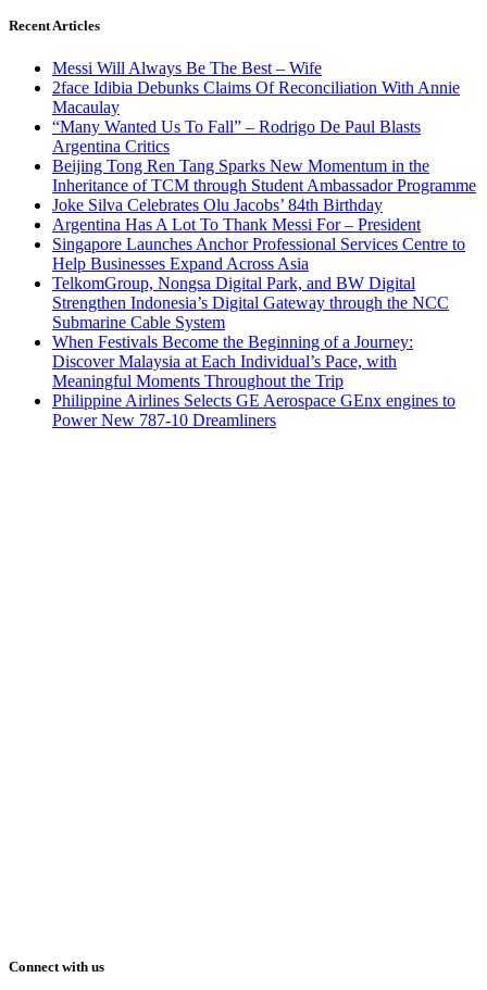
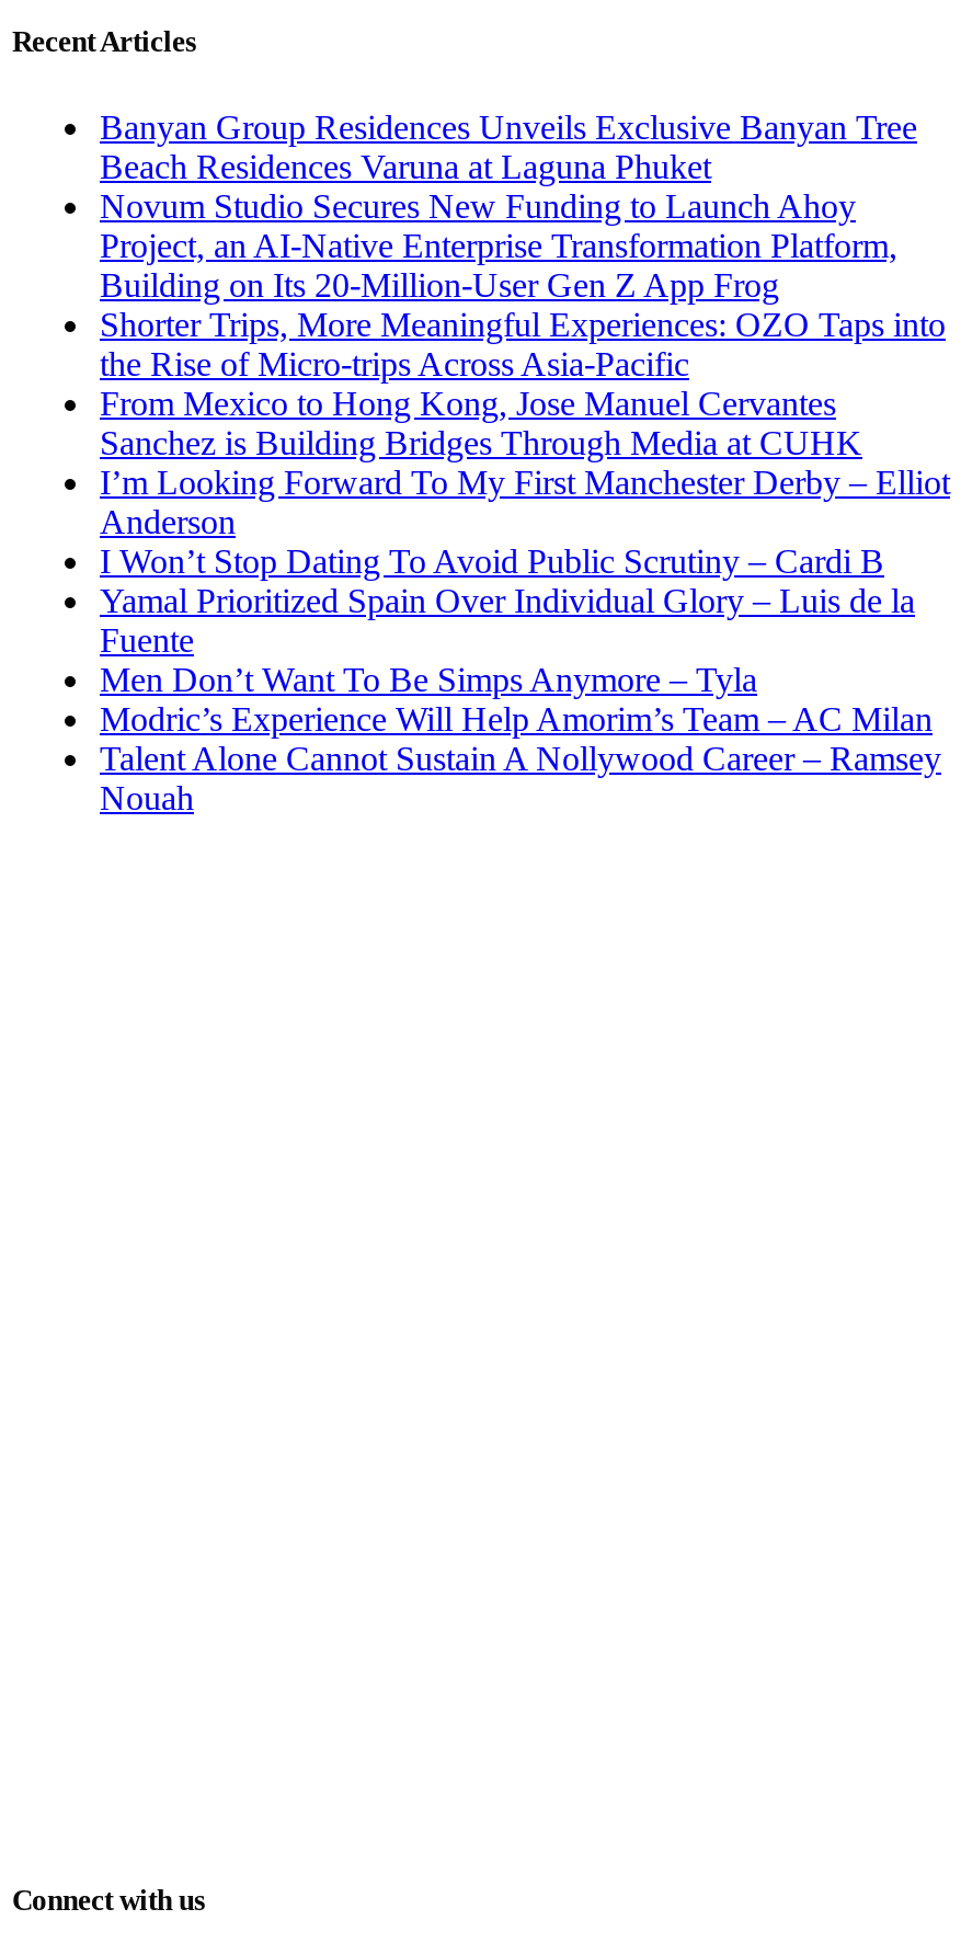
[52,59,476,429] Messi Will Always Be The Best – Wife | 2face Idibia Debunks Claims Of Reconciliation With Annie | Macaulay | “Many Wanted Us To Fall” – Rodrigo De Paul Blasts | Argentina Critics | Beijing Tong Ren Tang Sparks New Momentum in the | Inheritance of TCM through Student Ambassador Programme | Joke Silva Celebrates Olu Jacobs’ 84th Birthday | Argentina Has A Lot To Thank Messi For – President | Singapore Launches Anchor Professional Services Centre to | Help Businesses Expand Across Asia | TelkomGroup, Nongsa Digital Park, and BW Digital | Strengthen Indonesia’s Digital Gateway through the NCC | Submarine Cable System | When Festivals Become the Beginning of a Journey: | Discover Malaysia at Each Individual’s Pace, with | Meaningful Moments Throughout the Trip | Philippine Airlines Selects GE Aerospace GEnx engines to | Power New 787-10 Dreamliners -> [100,109,950,817] Banyan Group Residences Unveils Exclusive Banyan Tree | Beach Residences Varuna at Laguna Phuket | Novum Studio Secures New Funding to Launch Ahoy | Project, an AI-Native Enterprise Transformation Platform, | Building on Its 20-Million-User Gen Z App Frog | Shorter Trips, More Meaningful Experiences: OZO Taps into | the Rise of Micro-trips Across Asia-Pacific | From Mexico to Hong Kong, Jose Manuel Cervantes | Sanchez is Building Bridges Through Media at CUHK | I’m Looking Forward To My First Manchester Derby – Elliot | Anderson | I Won’t Stop Dating To Avoid Public Scrutiny – Cardi B | Yamal Prioritized Spain Over Individual Glory – Luis de la | Fuente | Men Don’t Want To Be Simps Anymore – Tyla | Modric’s Experience Will Help Amorim’s Team – AC Milan | Talent Alone Cannot Sustain A Nollywood Career – Ramsey | Nouah

